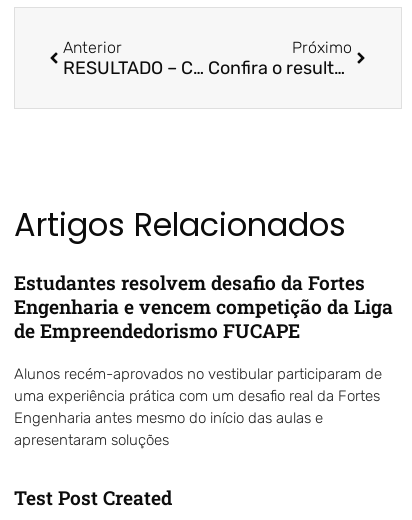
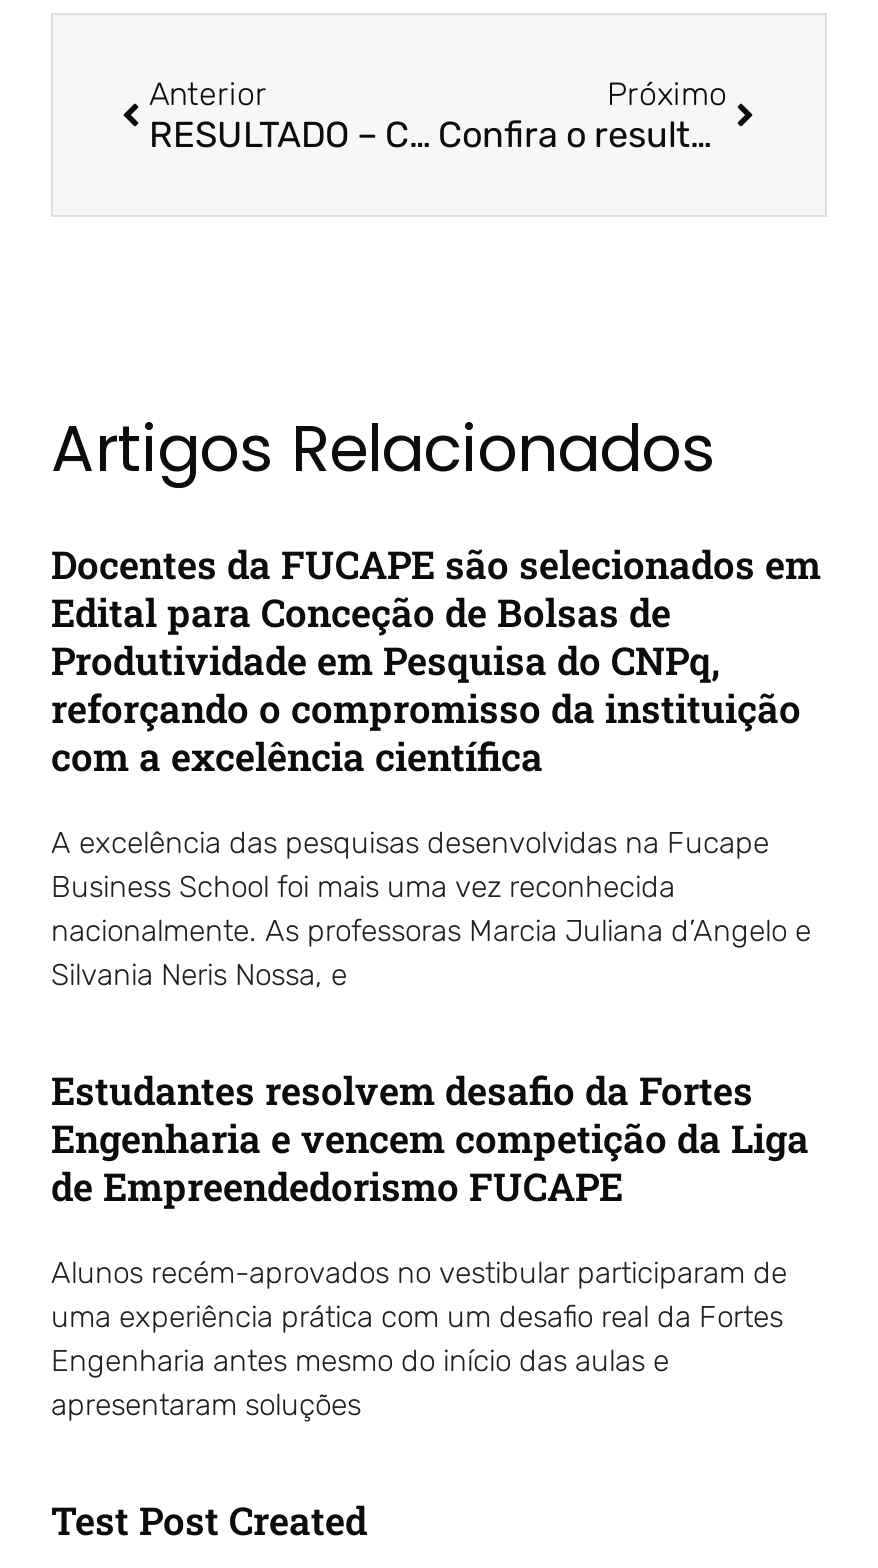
none -> [51,540,821,994] Docentes da FUCAPE são selecionados em | Edital para Conceção de Bolsas de | Produtividade em Pesquisa do CNPq, | reforçando o compromisso da instituição | com a excelência científica | A excelência das pesquisas desenvolvidas na Fucape | Business School foi mais uma vez reconhecida | nacionalmente. As professoras Marcia Juliana d’Angelo e | Silvania Neris Nossa, e

